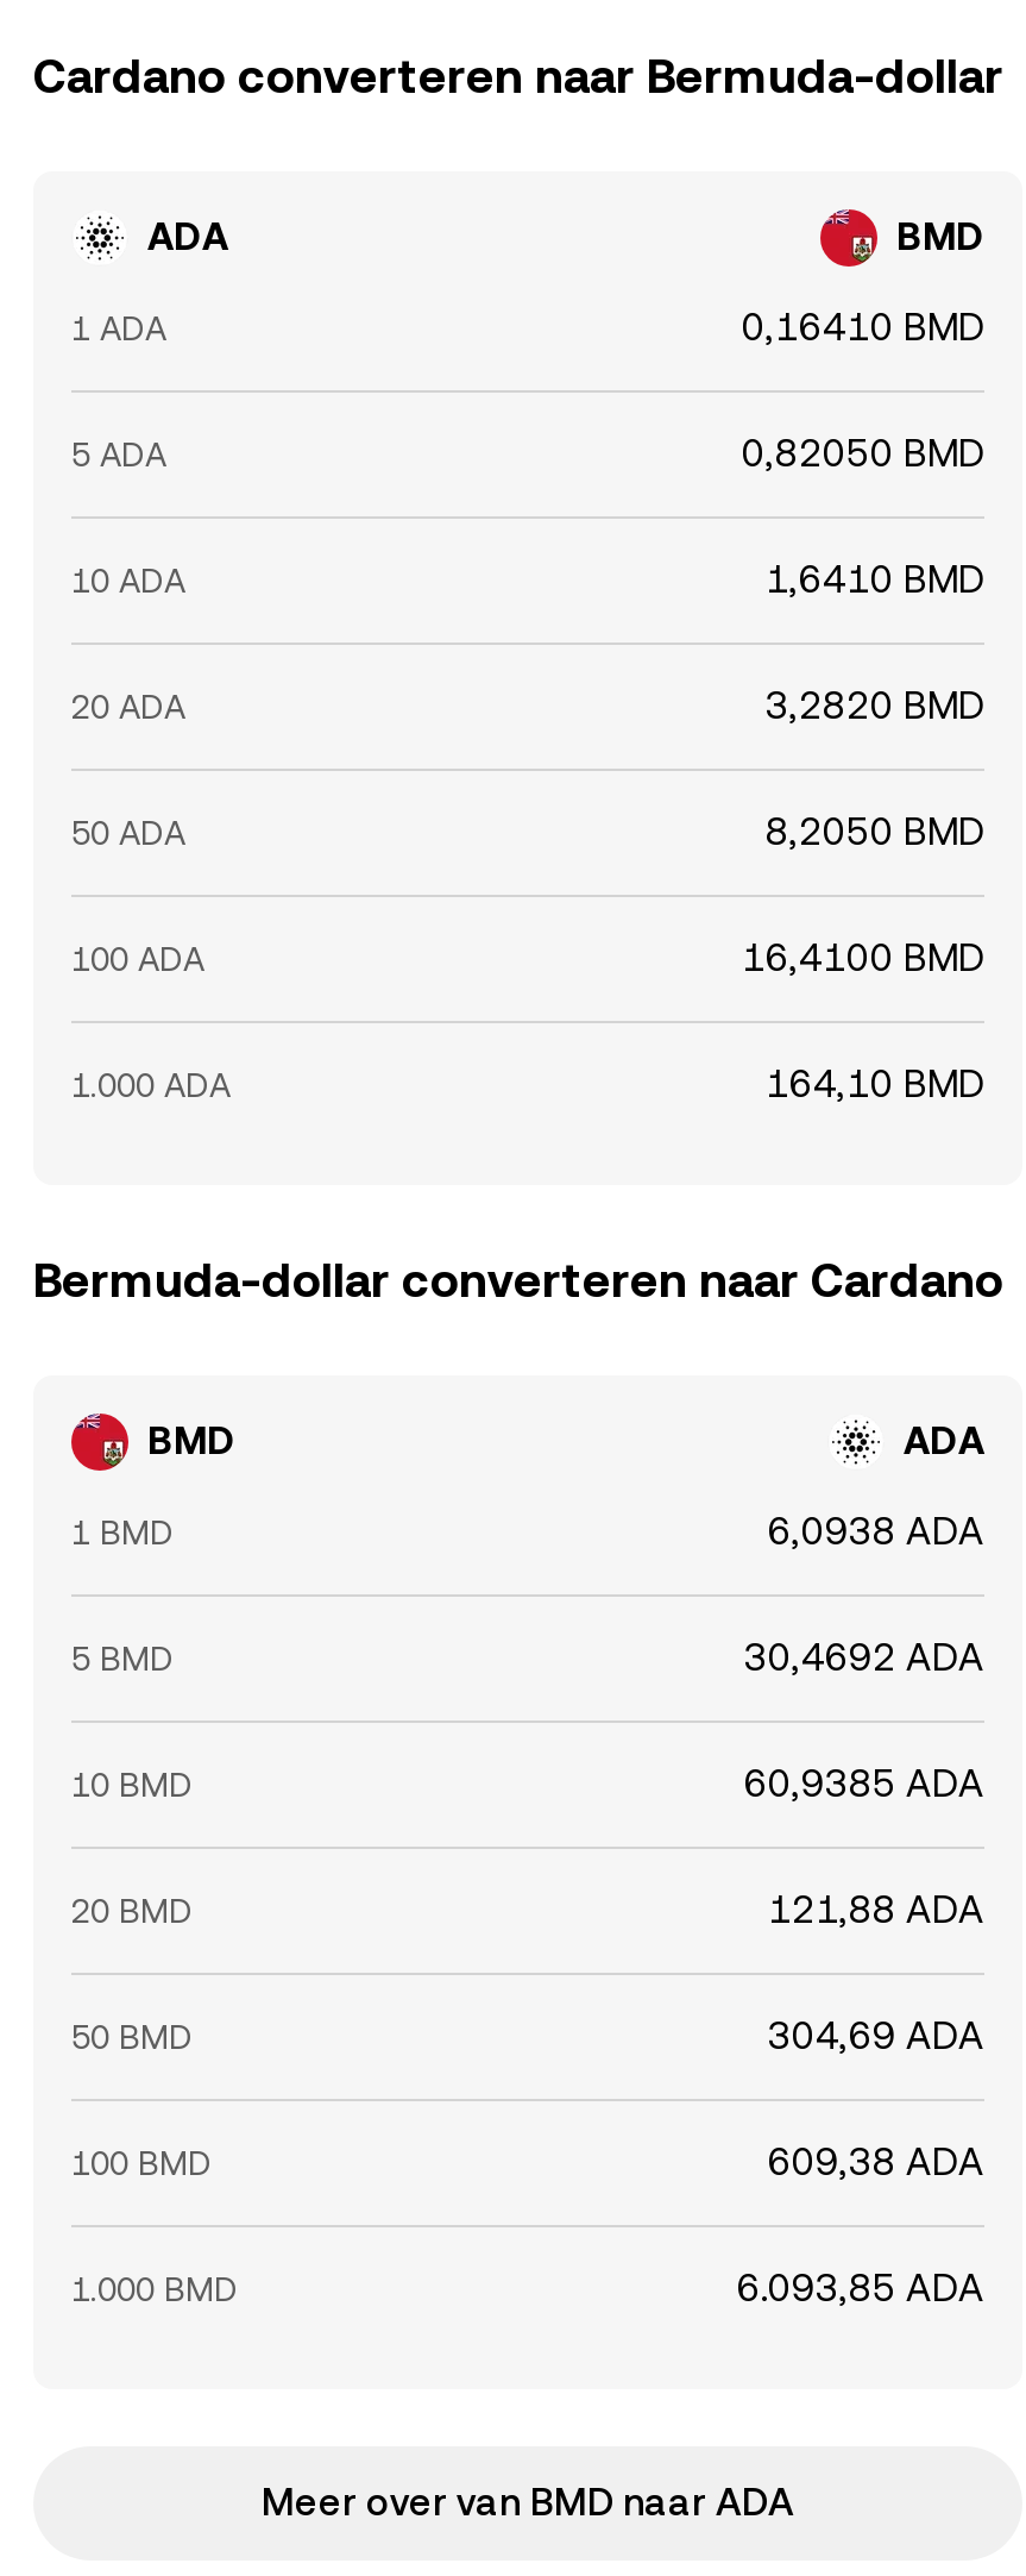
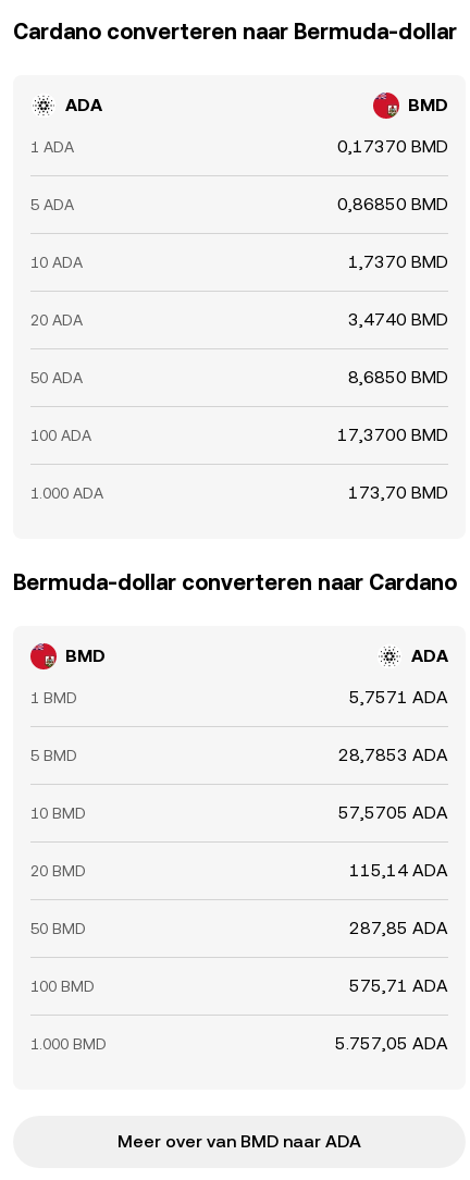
[742,305,984,350] 0,16410 BMD -> [337,136,448,157] 0,17370 BMD
[742,431,984,476] 0,82050 BMD -> [337,194,448,214] 0,86850 BMD
[766,557,984,602] 1,6410 BMD -> [348,251,448,272] 1,7370 BMD
[766,683,984,728] 3,2820 BMD -> [348,309,448,330] 3,4740 BMD
[766,809,984,854] 8,2050 BMD -> [348,367,448,388] 8,6850 BMD
[742,935,984,980] 16,4100 BMD -> [337,425,448,445] 17,3700 BMD
[766,1061,984,1107] 164,10 BMD -> [348,482,448,503] 173,70 BMD
[768,1509,984,1554] 6,0938 ADA -> [349,687,448,708] 5,7571 ADA
[744,1635,984,1680] 30,4692 ADA -> [338,745,448,765] 28,7853 ADA
[744,1761,984,1806] 60,9385 ADA -> [338,802,448,823] 57,5705 ADA
[768,1887,984,1932] 121,88 ADA -> [349,860,448,881] 115,14 ADA
[768,2013,984,2058] 304,69 ADA -> [349,918,448,938] 287,85 ADA
[768,2139,984,2185] 609,38 ADA -> [349,975,448,996] 575,71 ADA
[737,2265,984,2311] 6.093,85 ADA -> [335,1033,448,1054] 5.757,05 ADA

